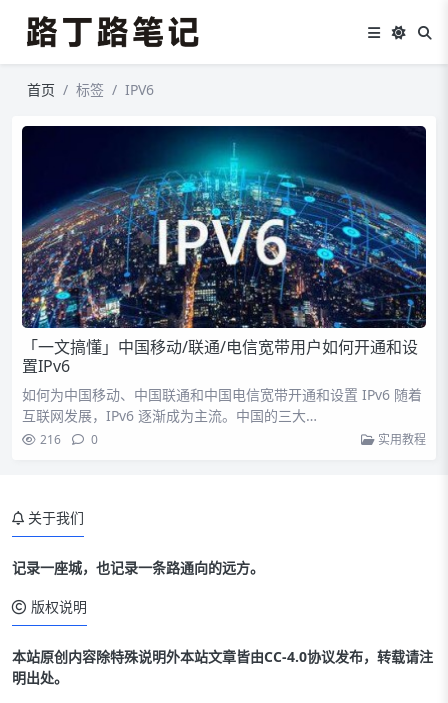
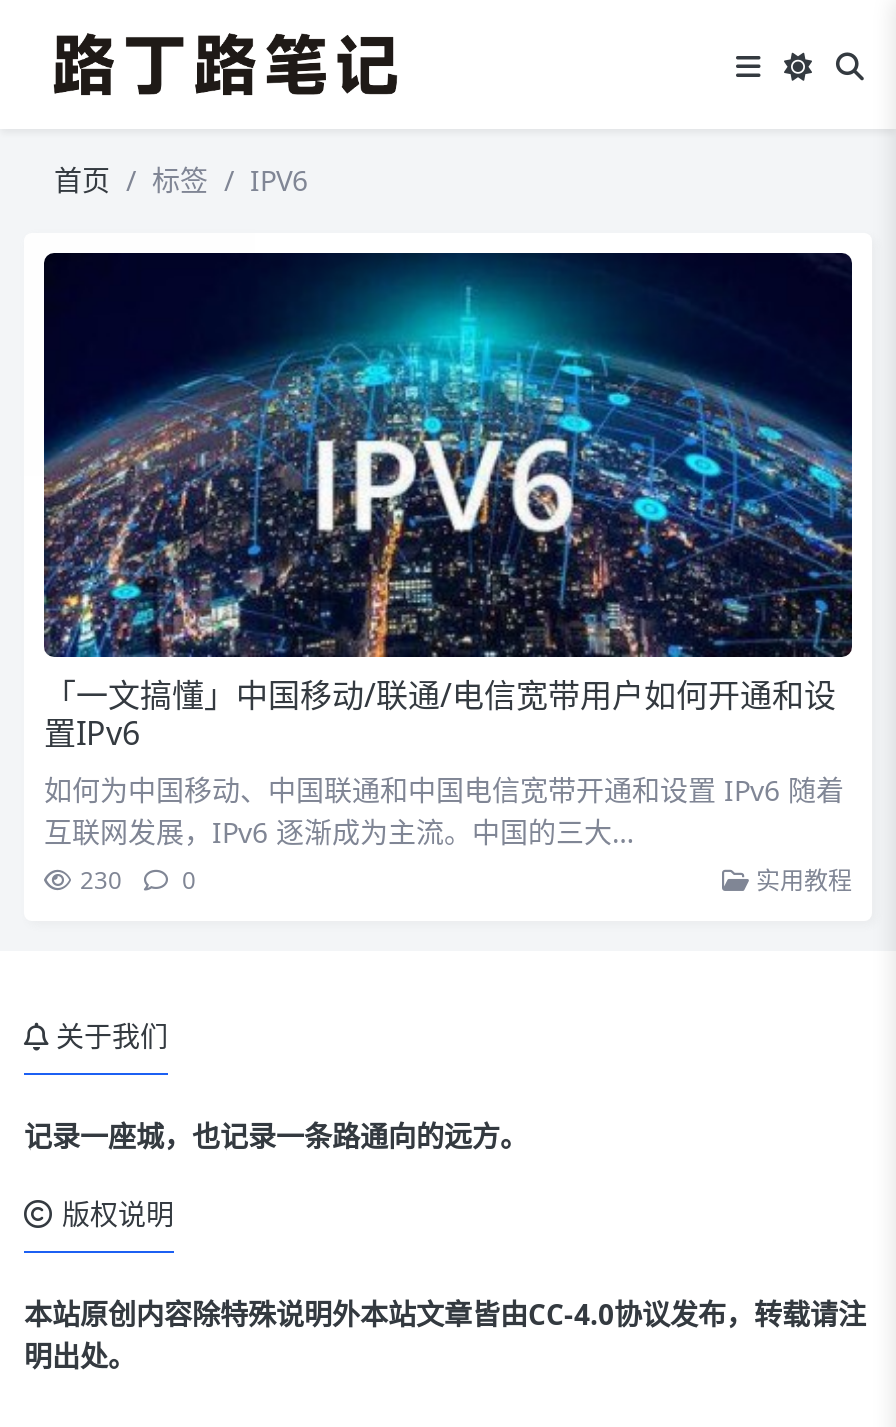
[40,431,98,448] 216 0 -> [80,863,196,897] 230 0

